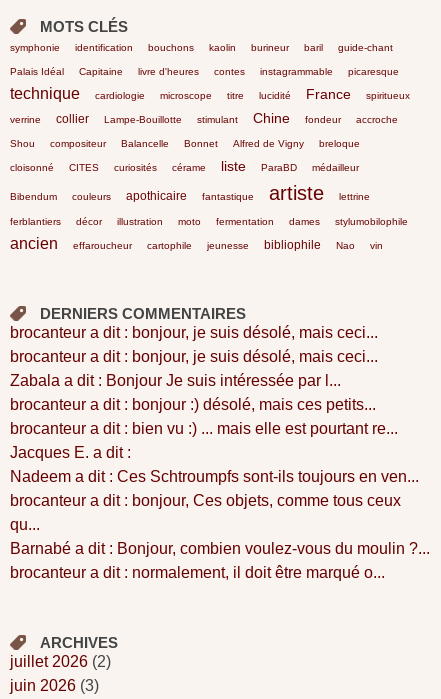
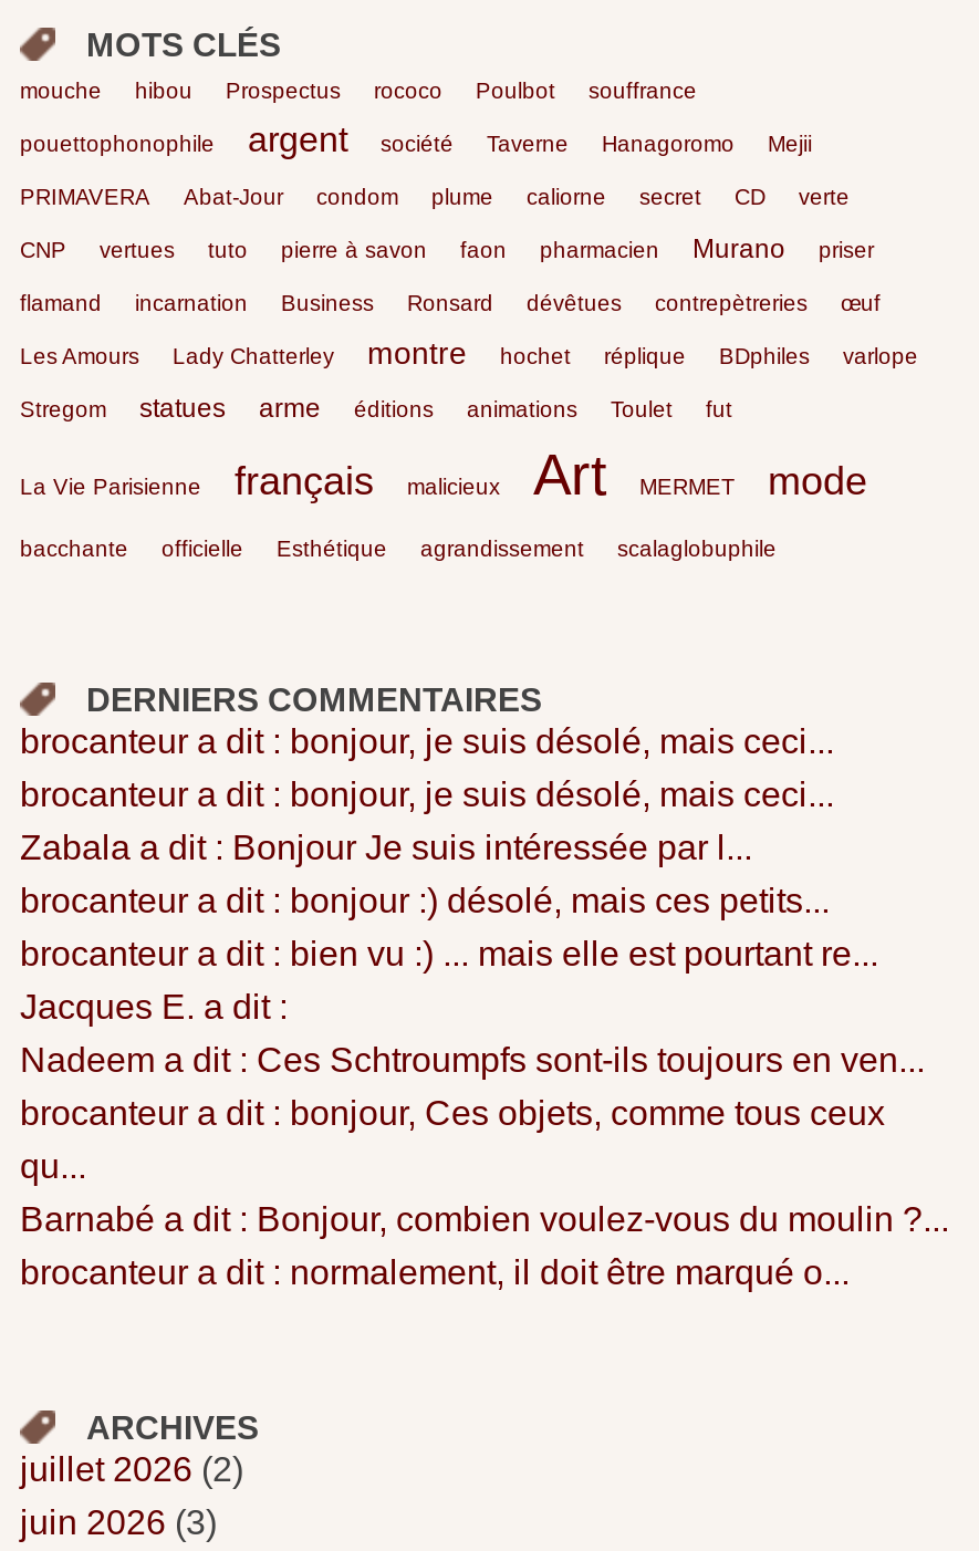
[10,42,393,53] symphonie | identification | bouchons | kaolin | burineur | baril | guide-chant -> [20,78,697,102] mouche | hibou | Prospectus | rococo | Poulbot | souffrance
[10,66,399,77] Palais Idéal | Capitaine | livre d'heures | contes | instagrammable | picaresque -> [20,120,812,157] pouettophonophile | argent | société | Taverne | Hanagoromo | Mejii
[10,85,410,102] technique | cardiologie | microscope | titre | lucidité | France | spiritueux -> [20,184,850,208] PRIMAVERA | Abat-Jour | condom | plume | caliorne | secret | CD | verte
[10,110,398,126] verrine | collier | Lampe-Bouillotte | stimulant | Chine | fondeur | accroche -> [20,233,874,264] CNP | vertues | tuto | pierre à savon | faon | pharmacien | Murano | priser
[10,138,360,149] Shou | compositeur | Balancelle | Bonnet | Alfred de Vigny | breloque -> [20,290,881,314] flamand | incarnation | Business | Ronsard | dévêtues | contrepètreries | œuf
[10,158,359,174] cloisonné | CITES | curiosités | cérame | liste | ParaBD | médailleur -> [20,334,918,370] Les Amours | Lady Chatterley | montre | hochet | réplique | BDphiles | varlope
[10,182,370,204] Bibendum | couleurs | apothicaire | fantastique | artiste | lettrine -> [20,392,732,423] Stregom | statues | arme | éditions | animations | Toulet | fut
[10,216,408,227] ferblantiers | décor | illustration | moto | fermentation | dames | stylumobilophile -> [20,441,867,507] La Vie Parisienne | français | malicieux | Art | MERMET | mode
[10,235,383,252] ancien | effaroucheur | cartophile | jeunesse | bibliophile | Nao | vin -> [20,536,777,560] bacchante | officielle | Esthétique | agrandissement | scalaglobuphile

